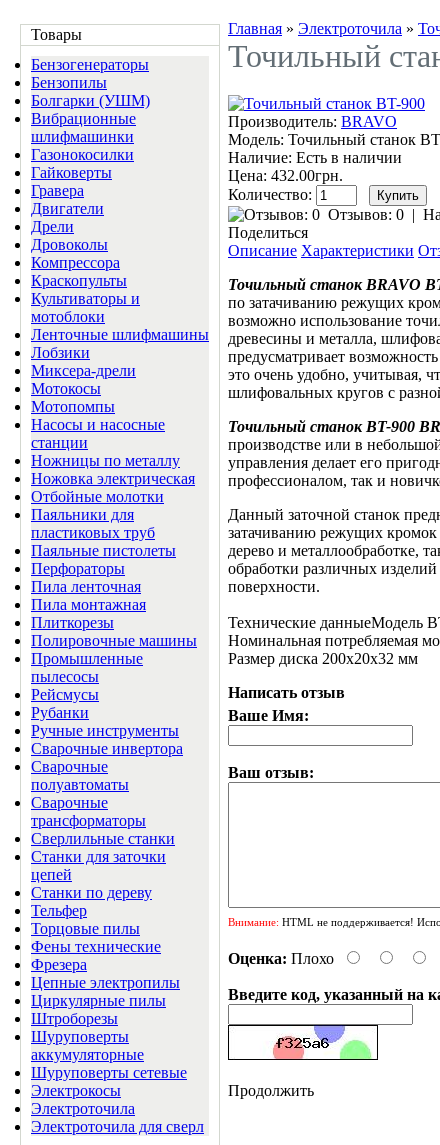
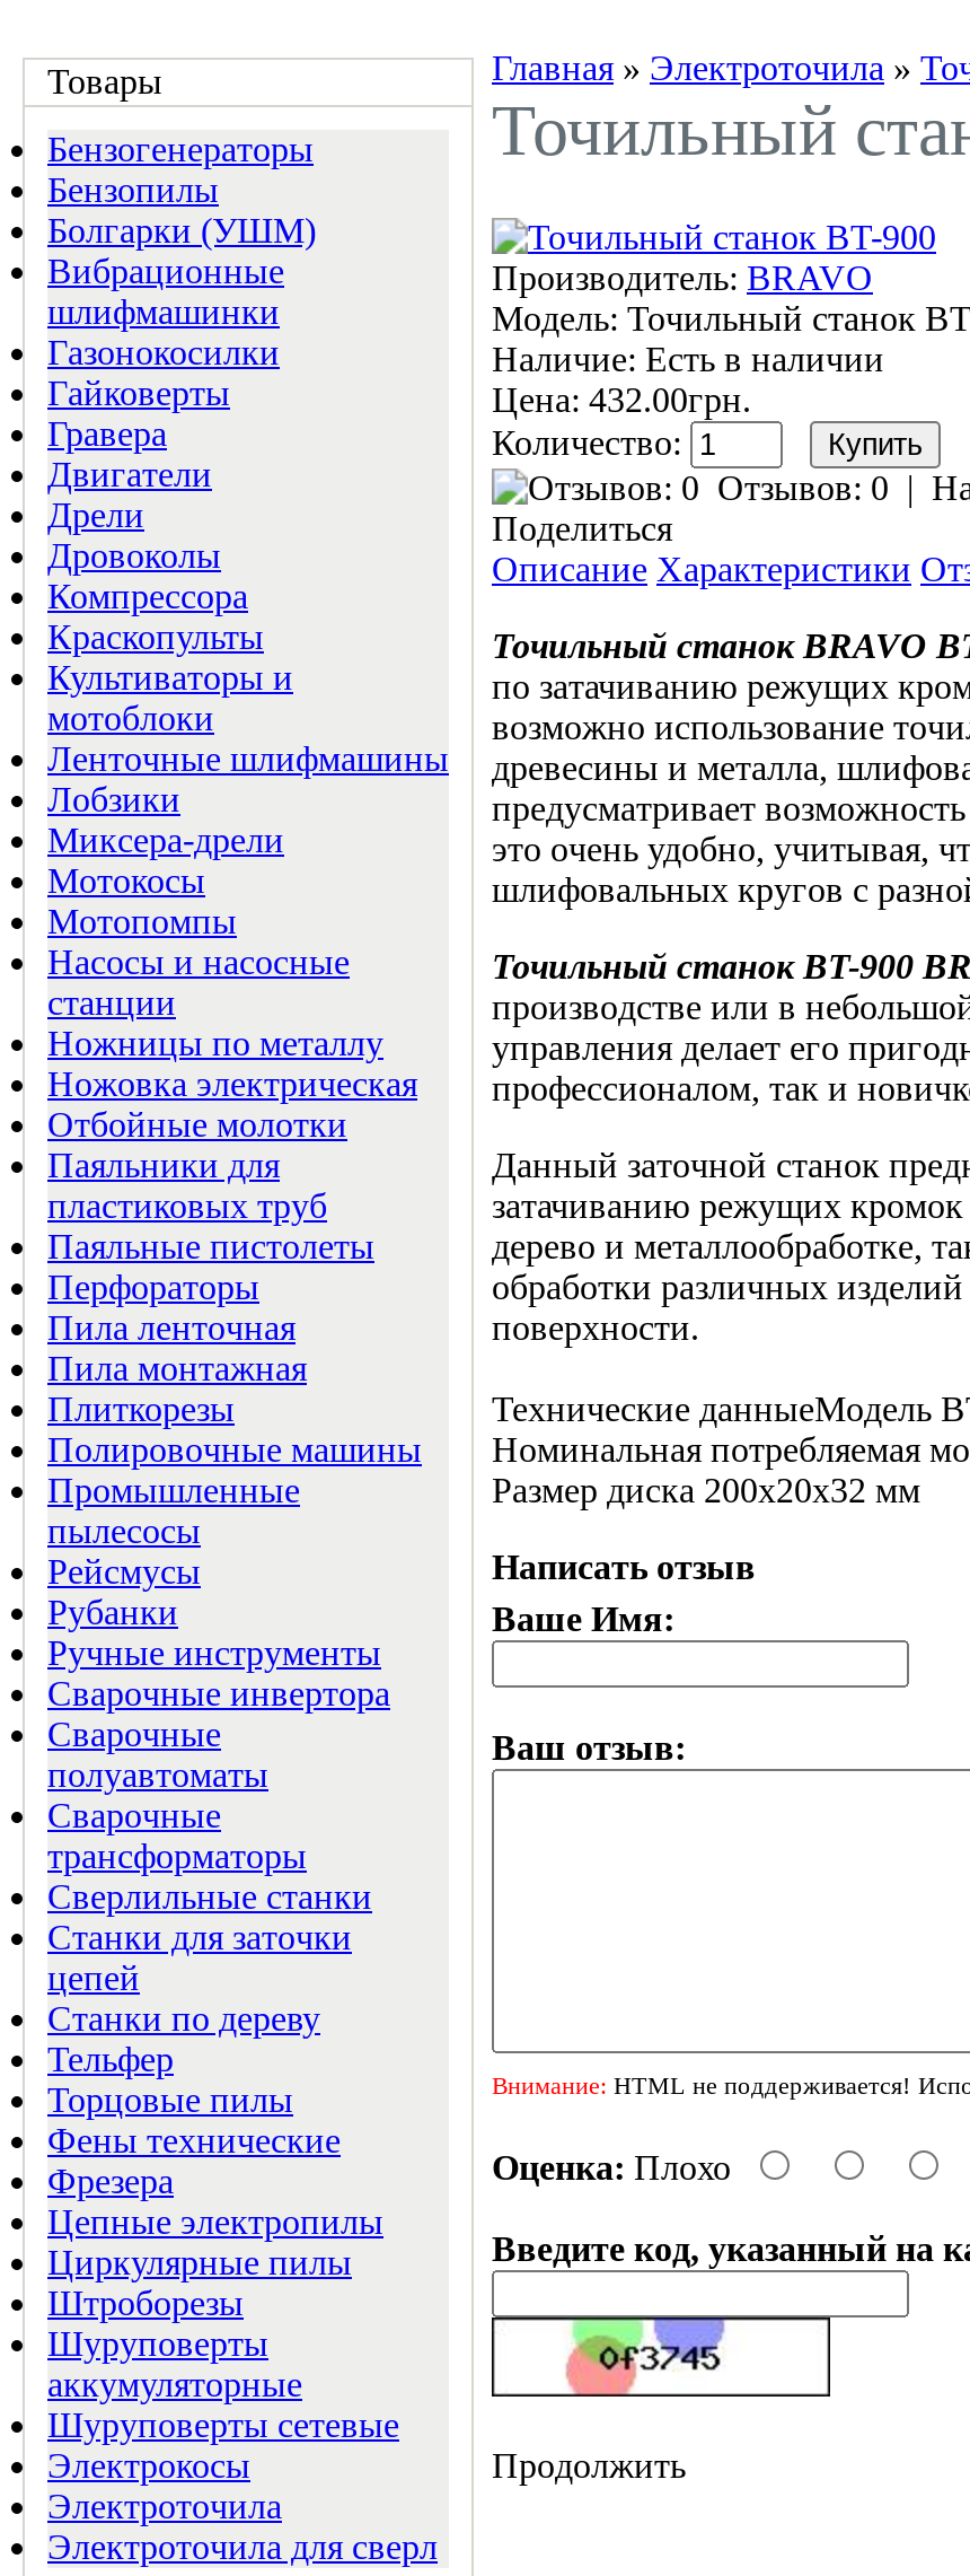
[261,1025,372,1060] [image] -> [564,2315,814,2397] [image]

